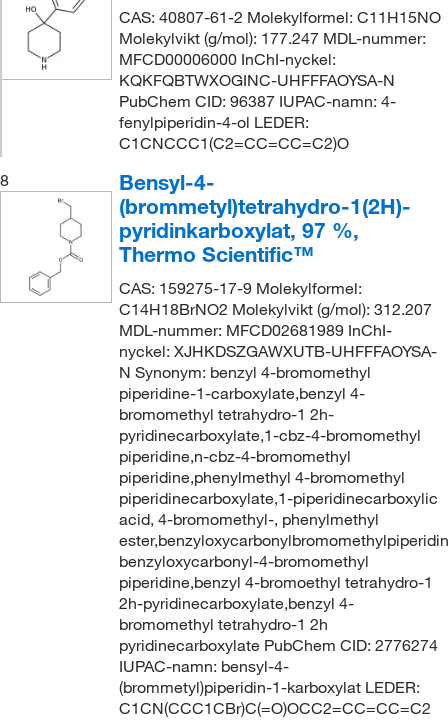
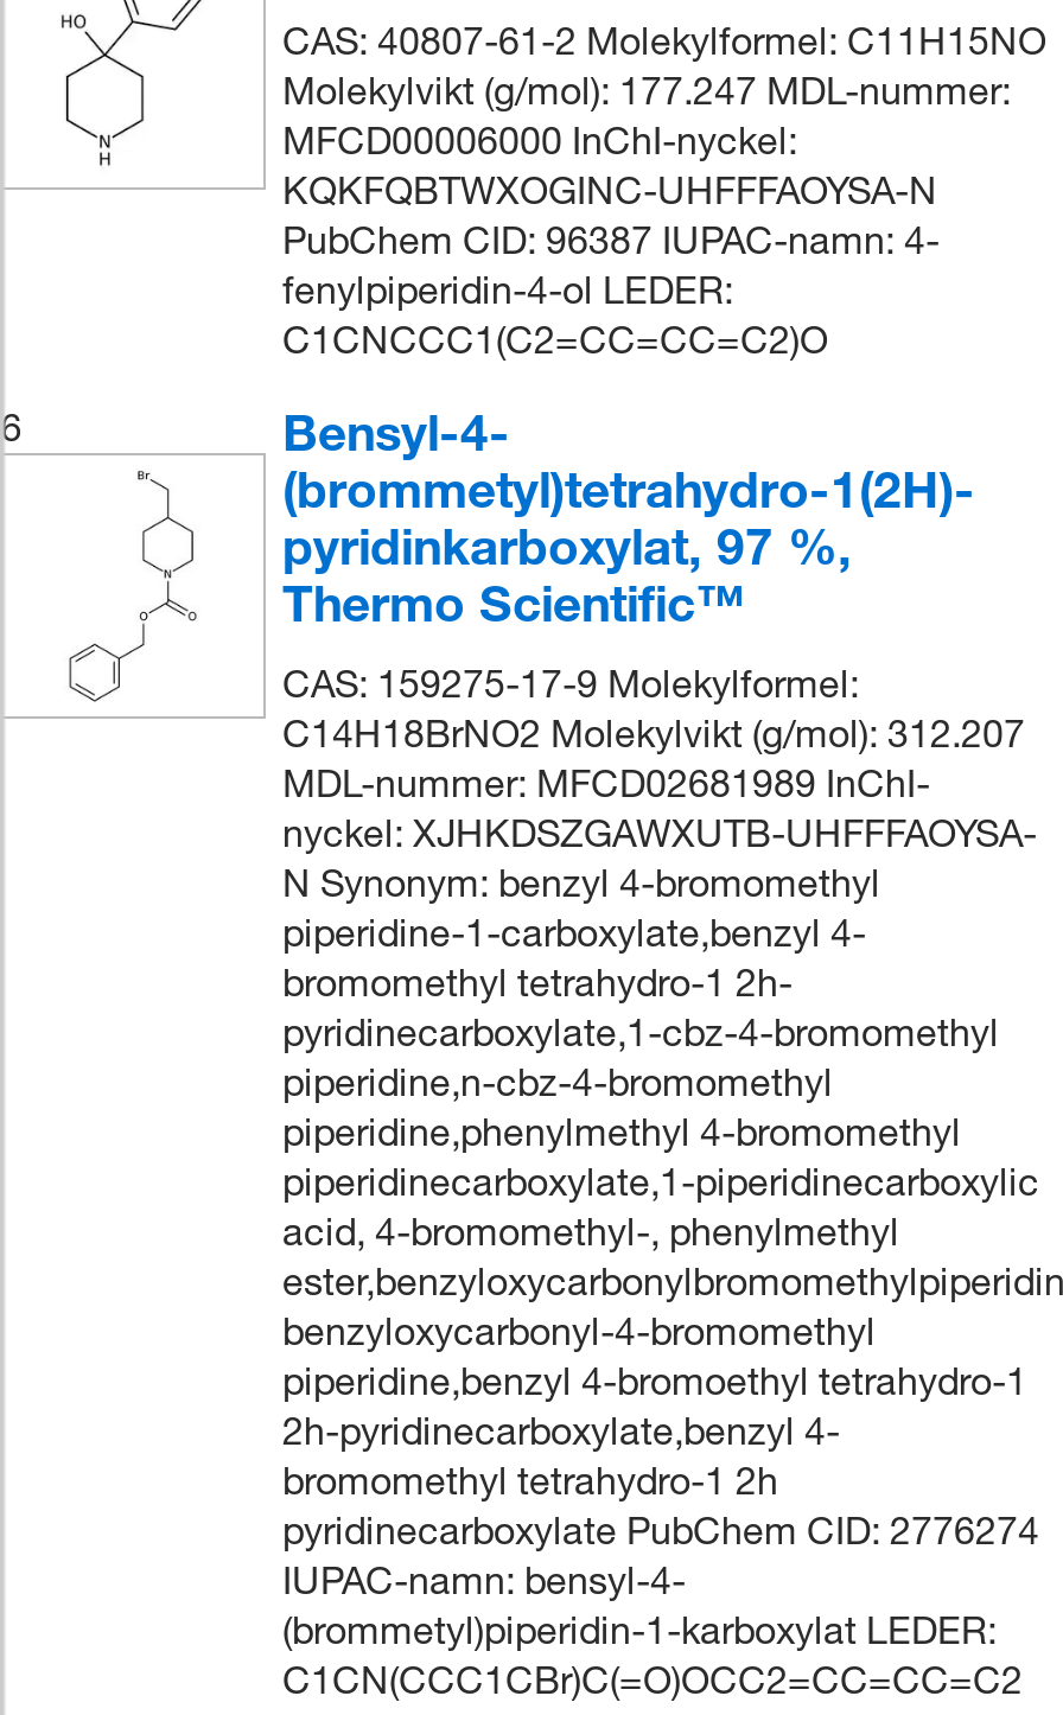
[0,170,9,190] 8 -> [0,403,22,451] 6

